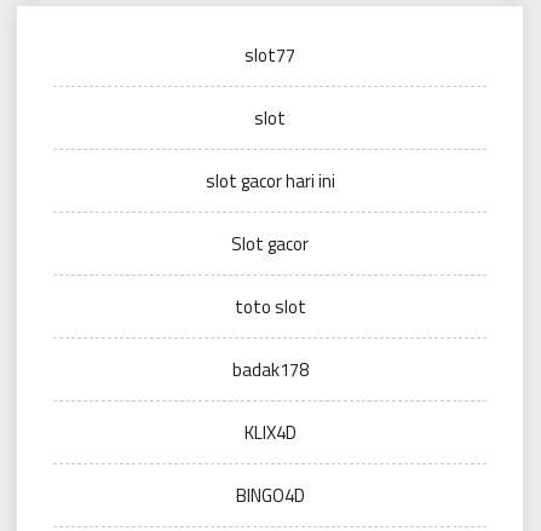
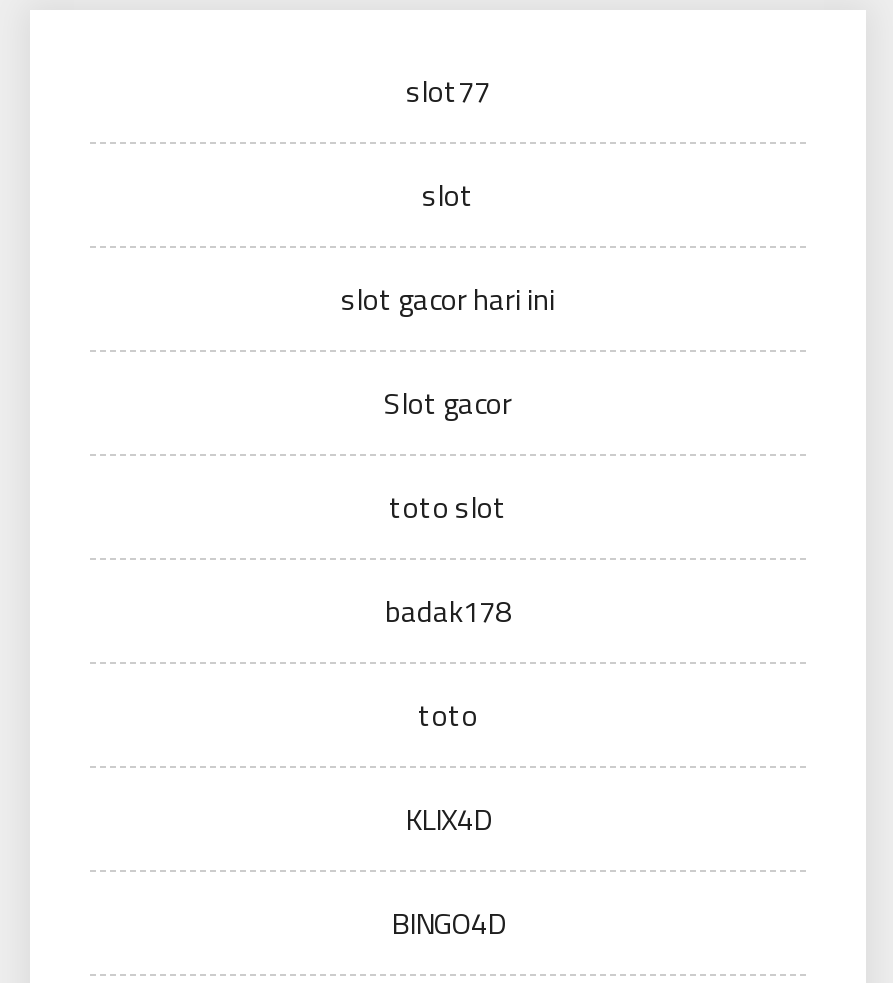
none -> [418,692,478,738] toto

